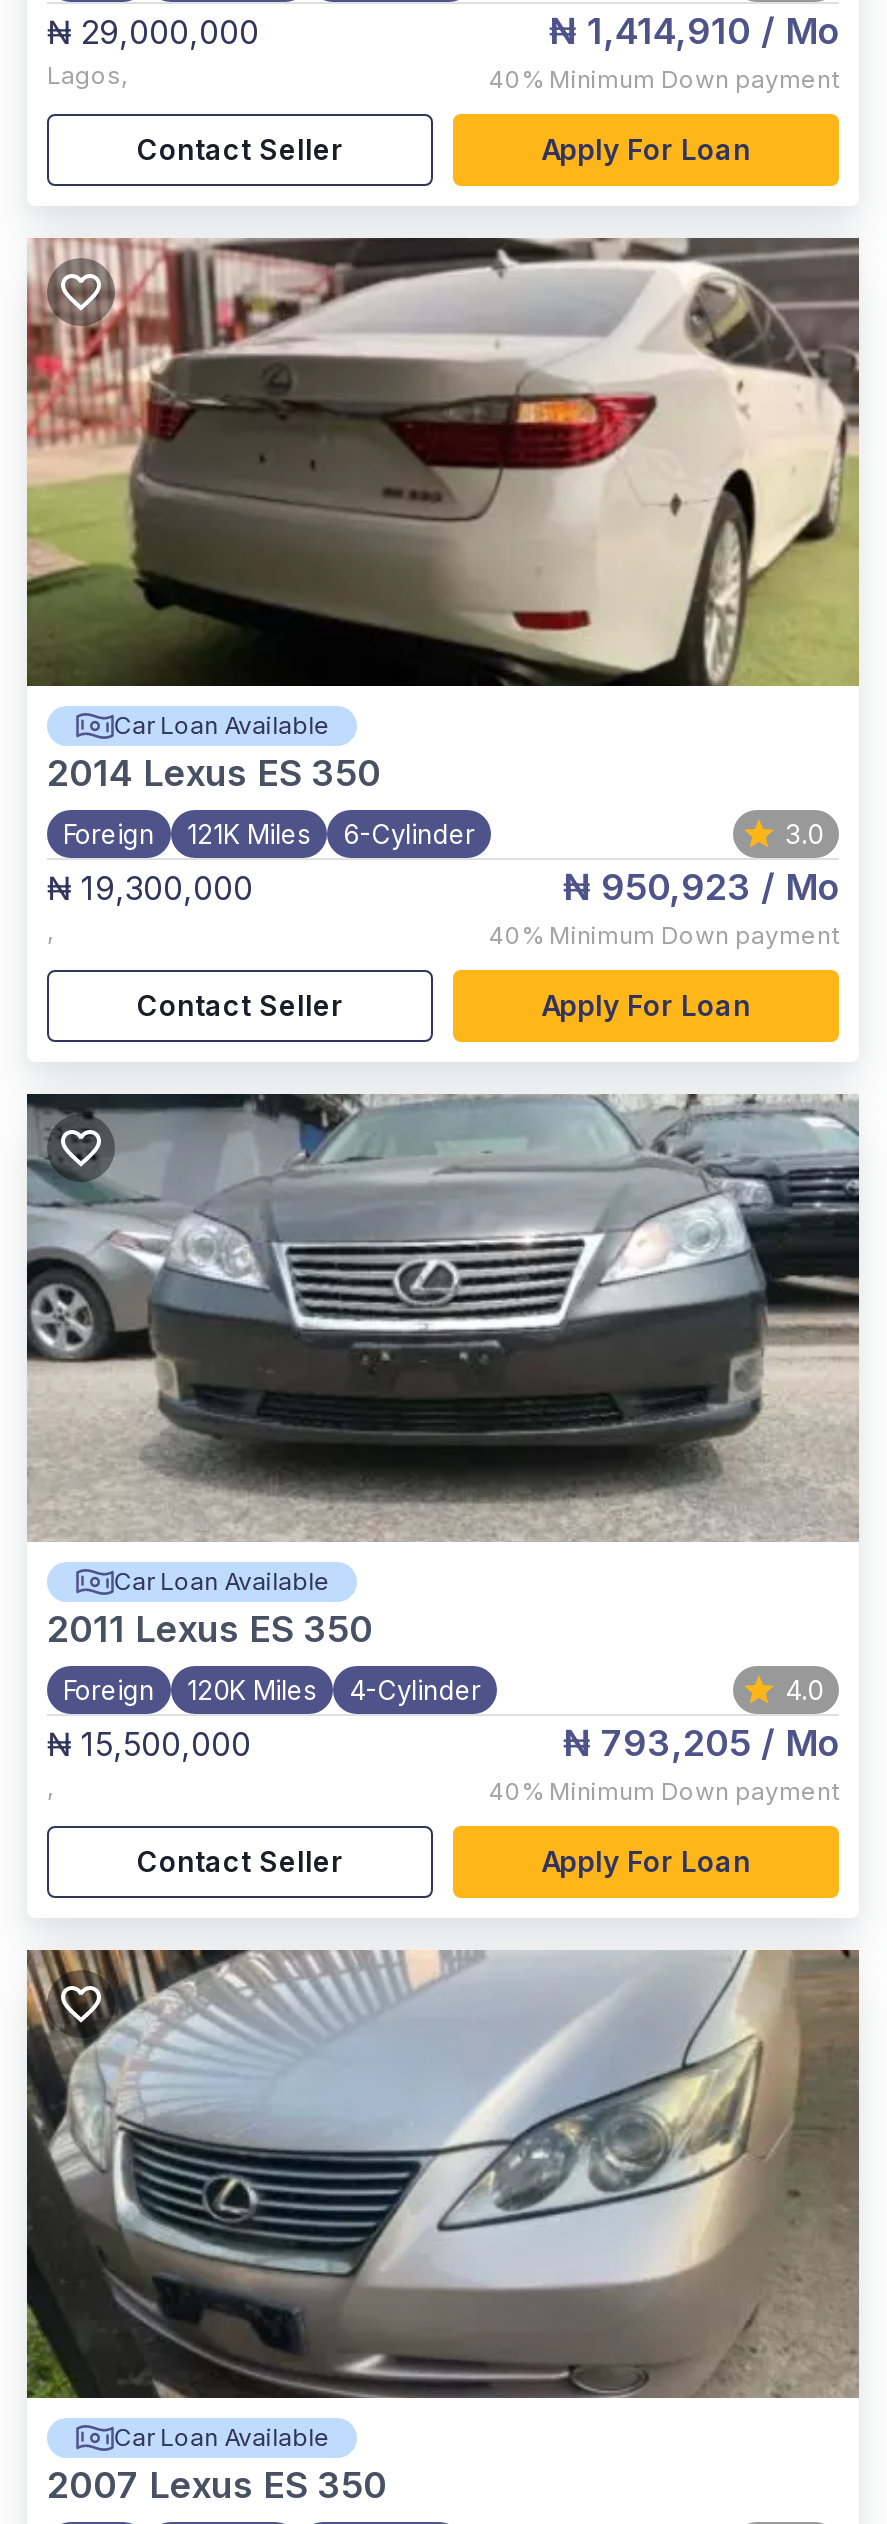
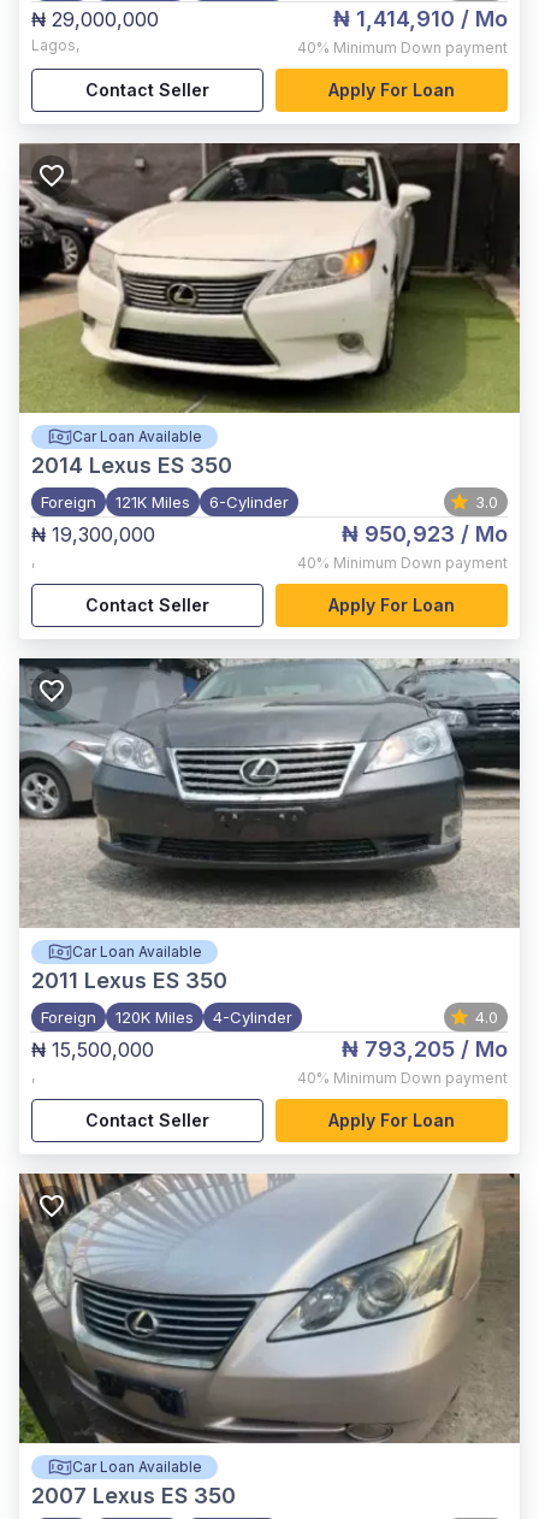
[25,238,861,688] [image] -> [18,142,521,414] [image]

